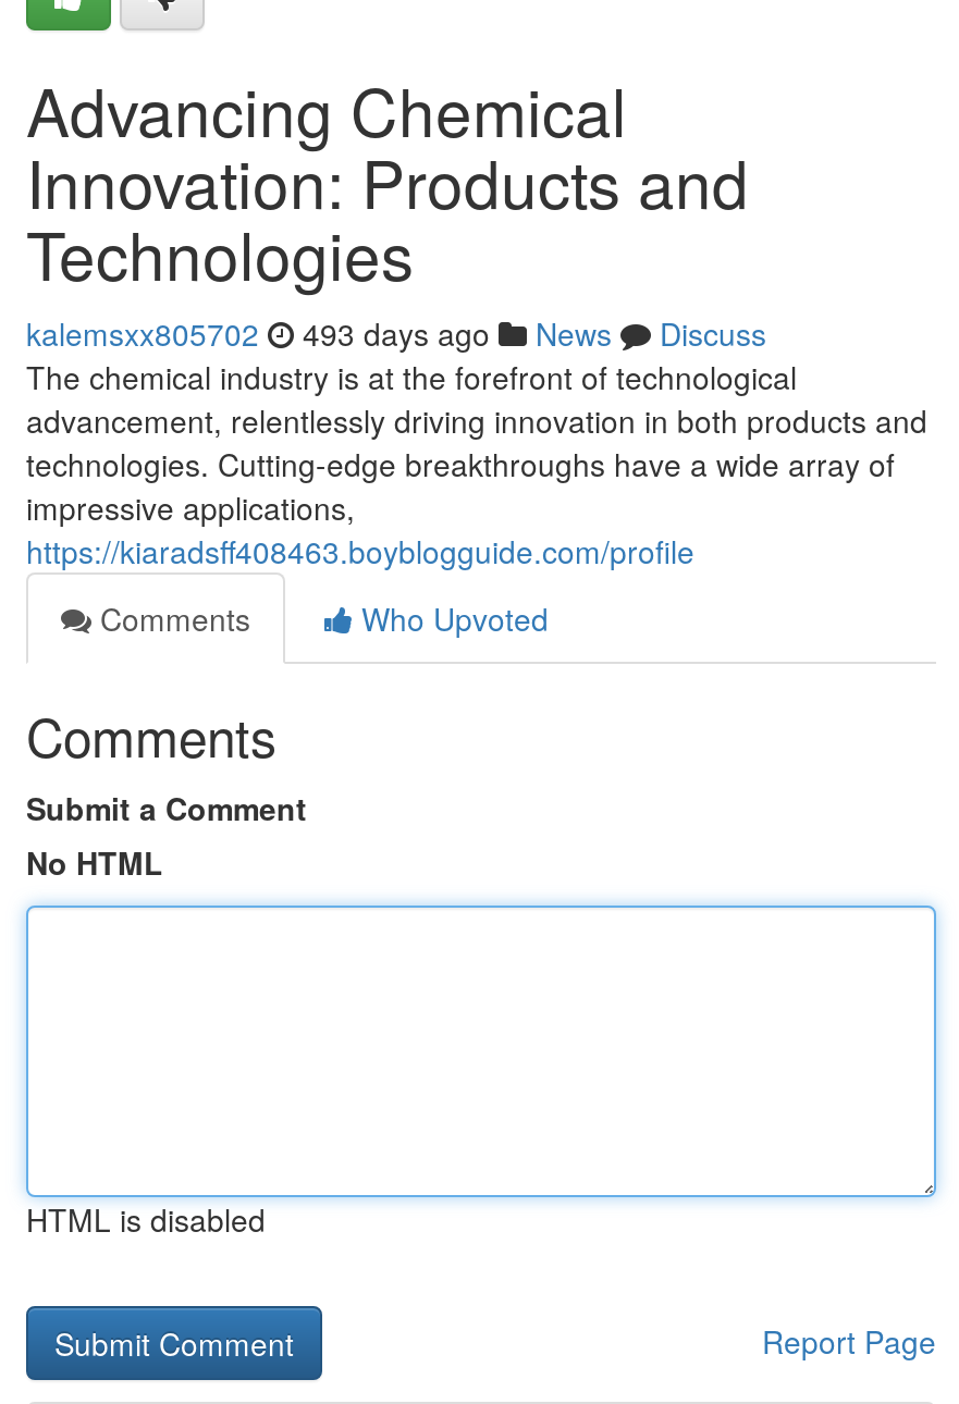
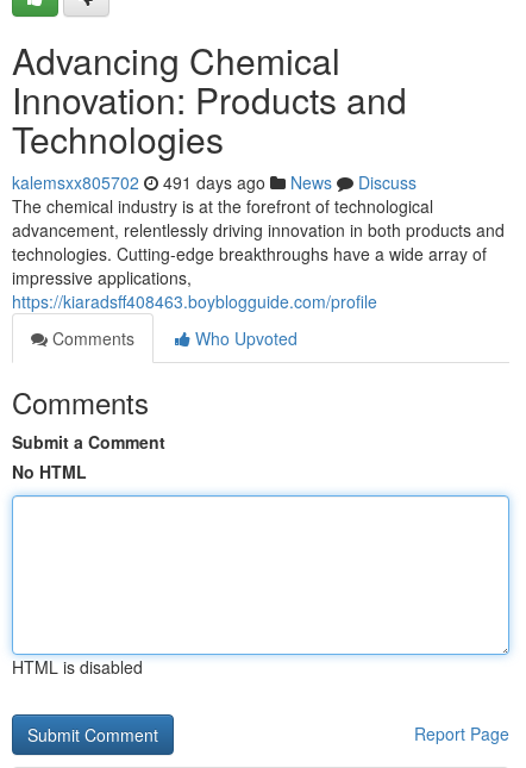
[26,311,766,355] kalemsxx805702 493 days ago News Discuss -> [12,170,417,194] kalemsxx805702 491 days ago News Discuss

